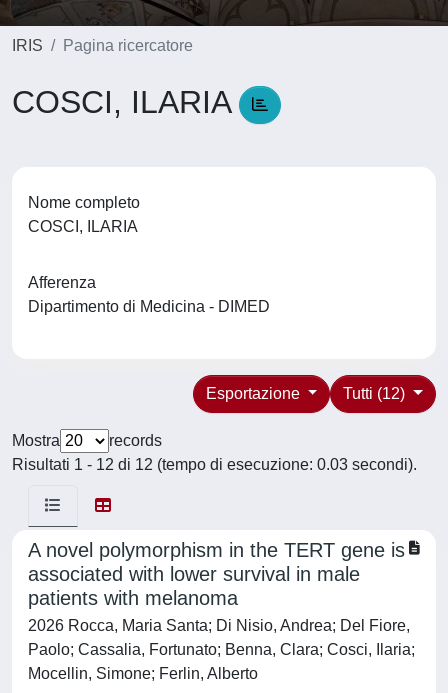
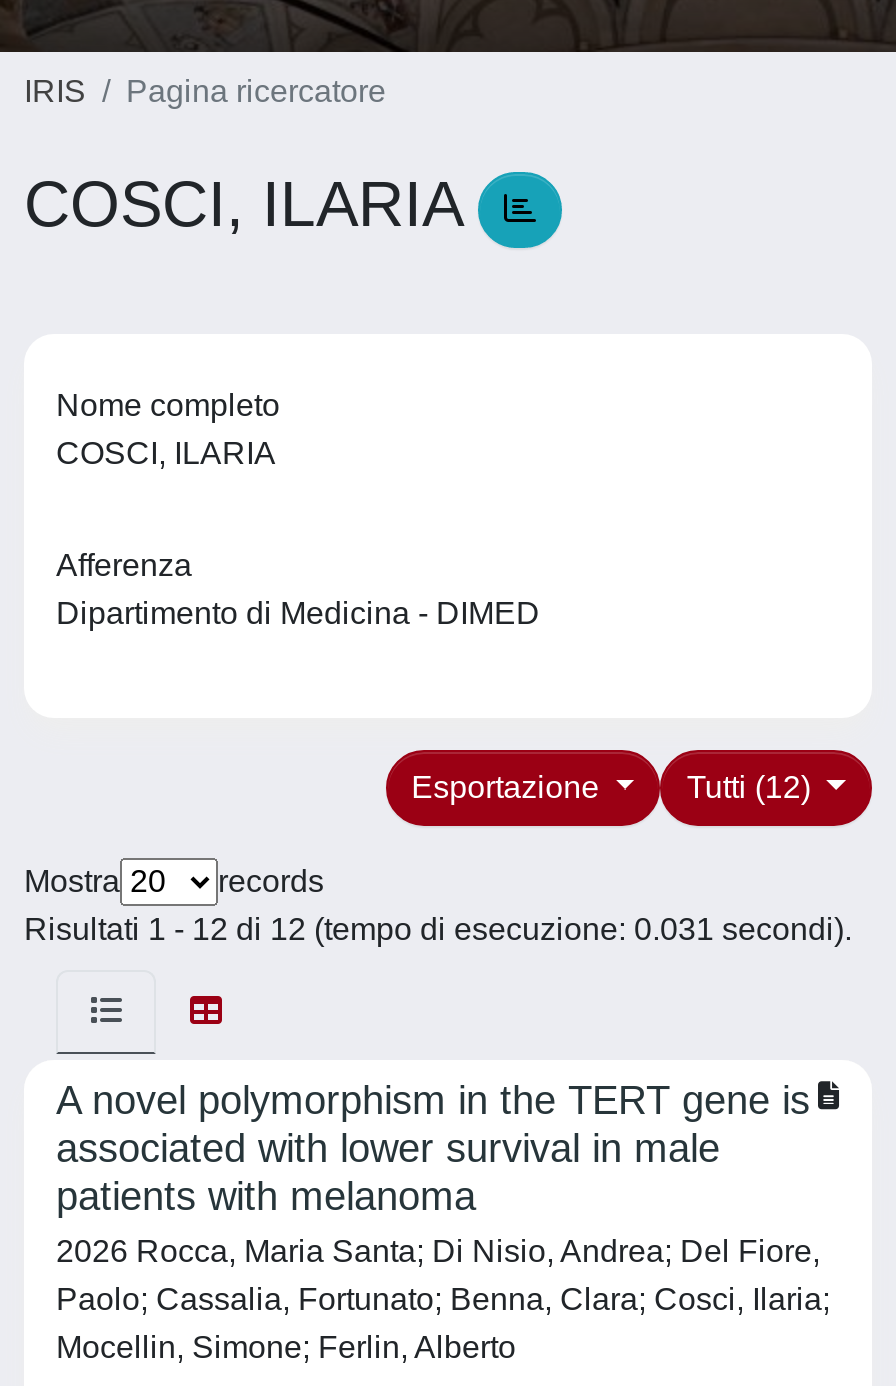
[12,456,417,473] Risultati 1 - 12 di 12 (tempo di esecuzione: 0.03 secondi). -> [24,912,852,946] Risultati 1 - 12 di 12 (tempo di esecuzione: 0.031 secondi).

